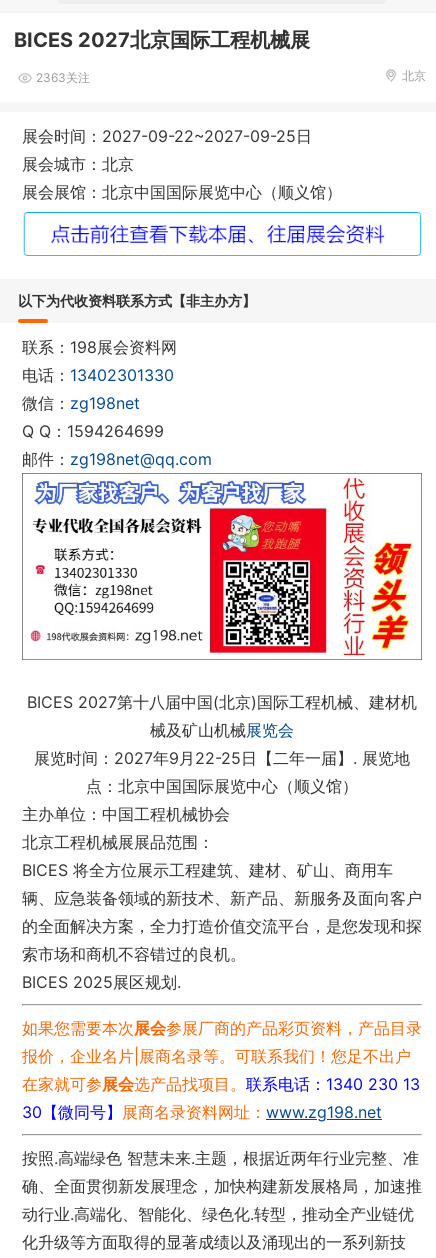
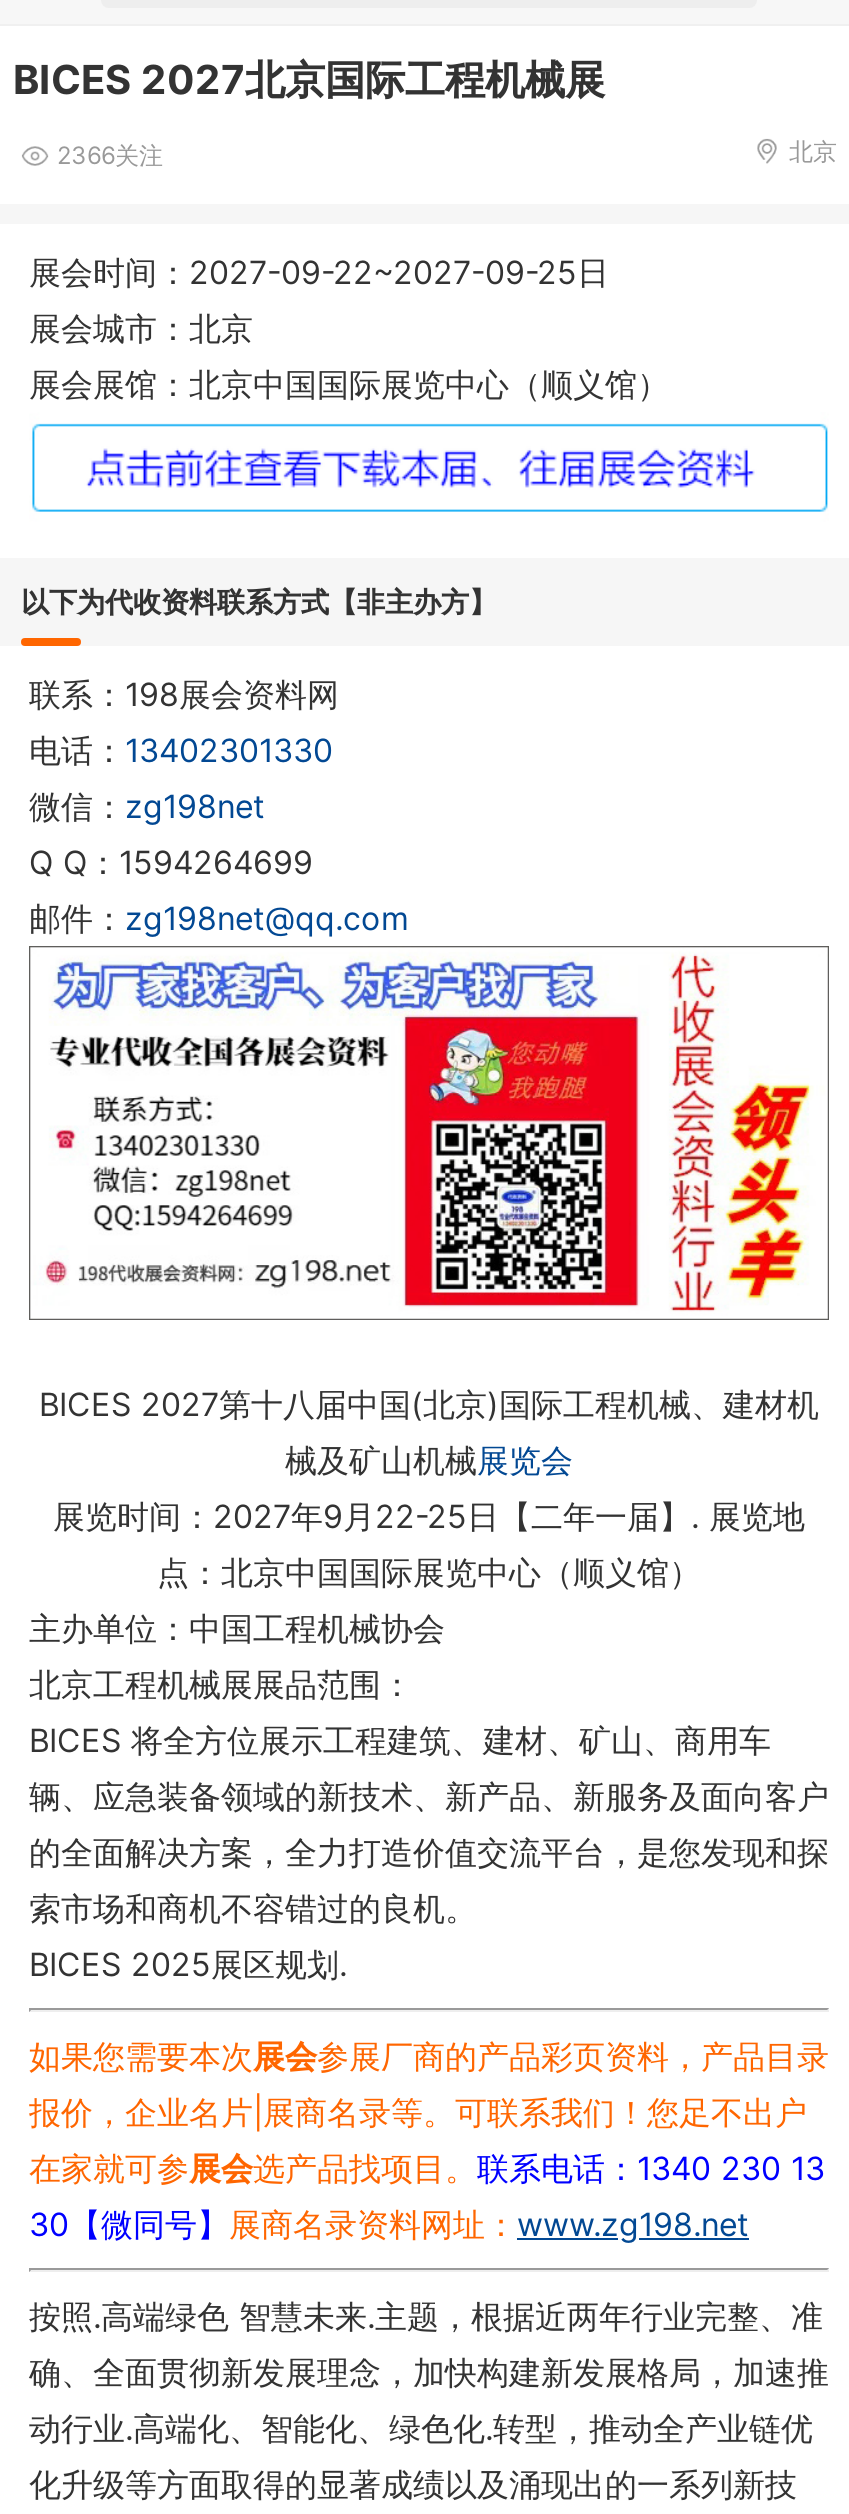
[36,70,90,85] 2363关注 -> [57,140,163,170] 2366关注

